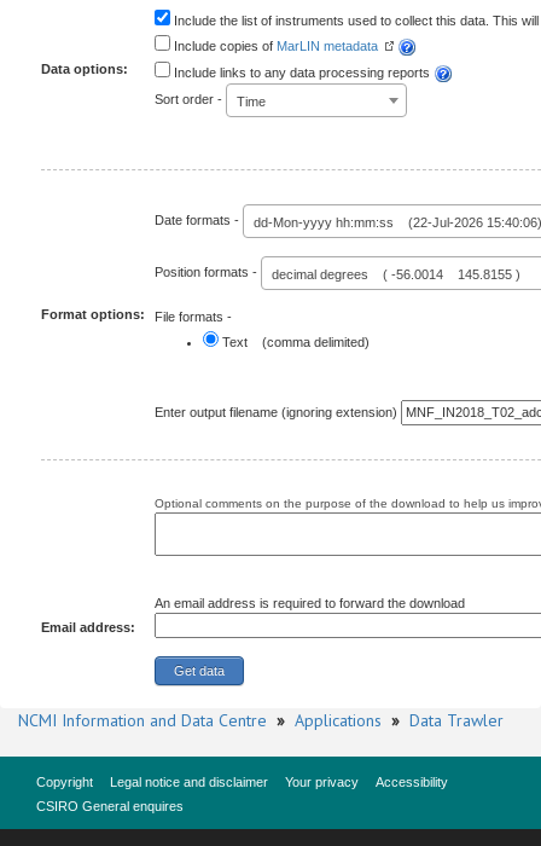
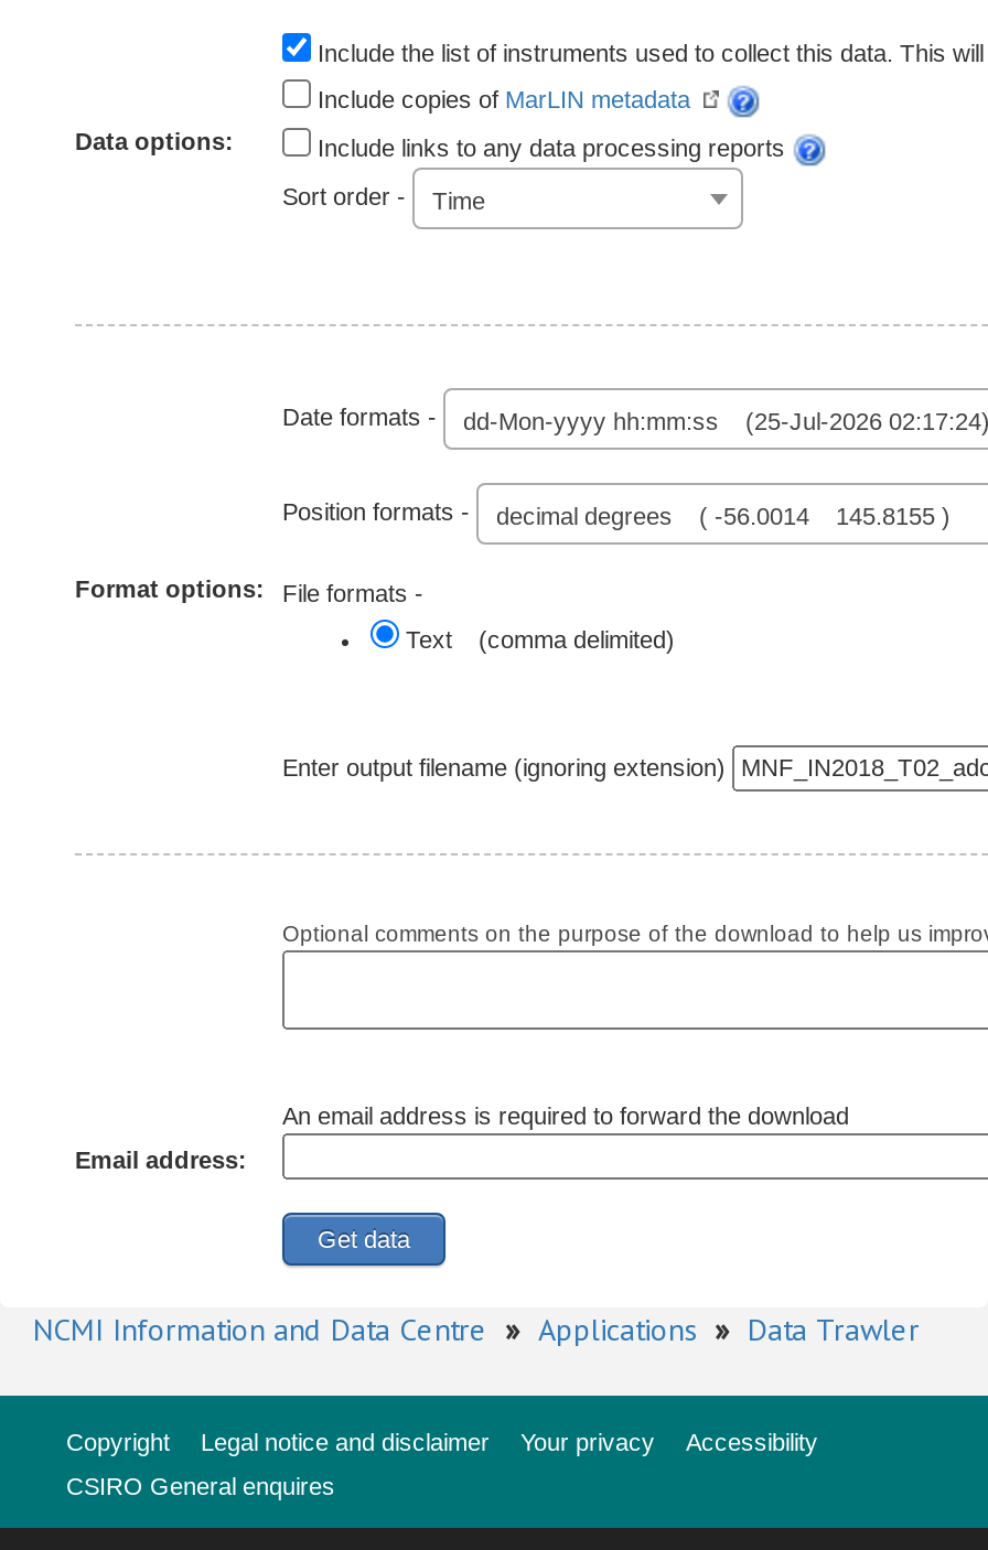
[254,215,541,230] dd-Mon-yyyy hh:mm:ss (22-Jul-2026 15:40:06) -> [463,408,988,434] dd-Mon-yyyy hh:mm:ss (25-Jul-2026 02:17:24)

